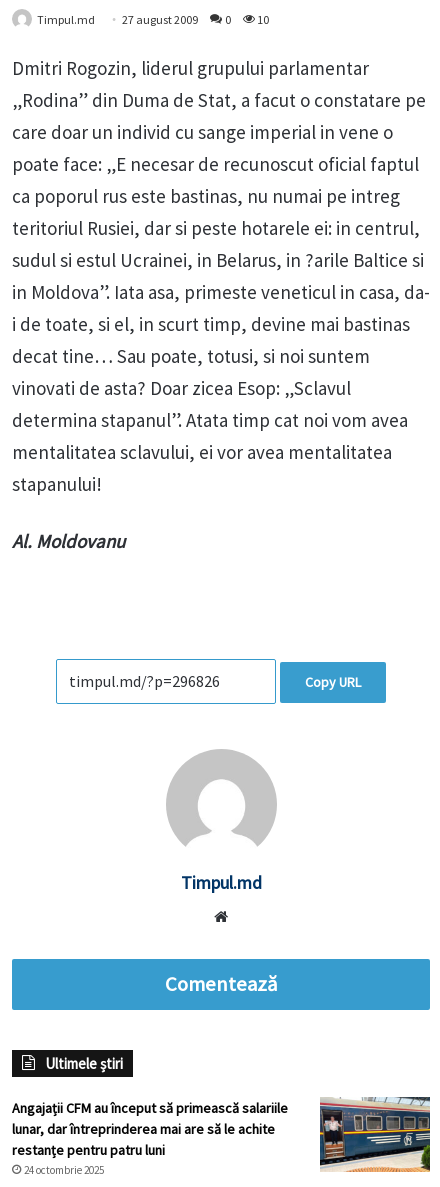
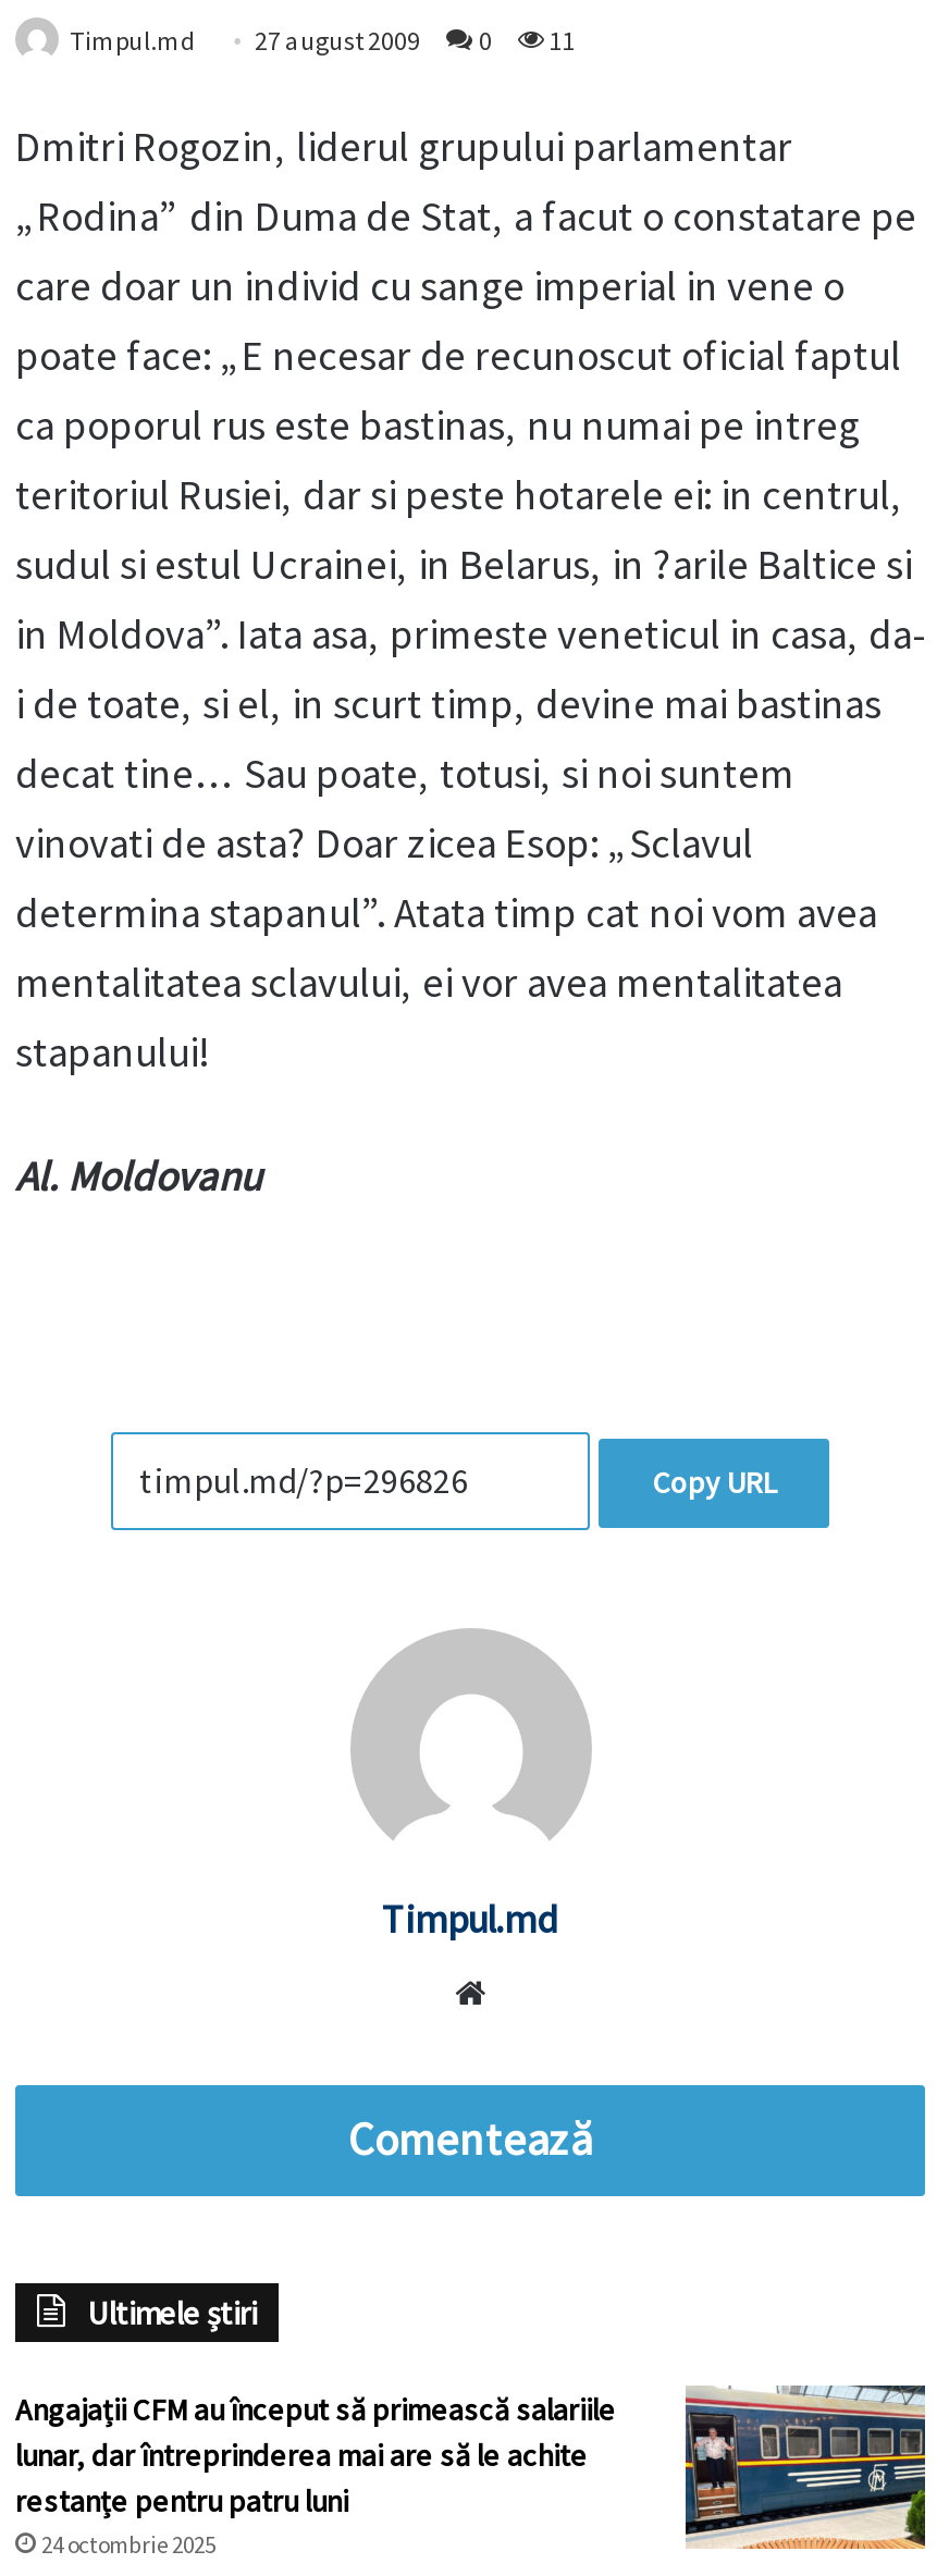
[37,12,269,27] Timpul.md 27 august 2009 0 10 -> [70,25,575,57] Timpul.md 27 august 2009 0 11

